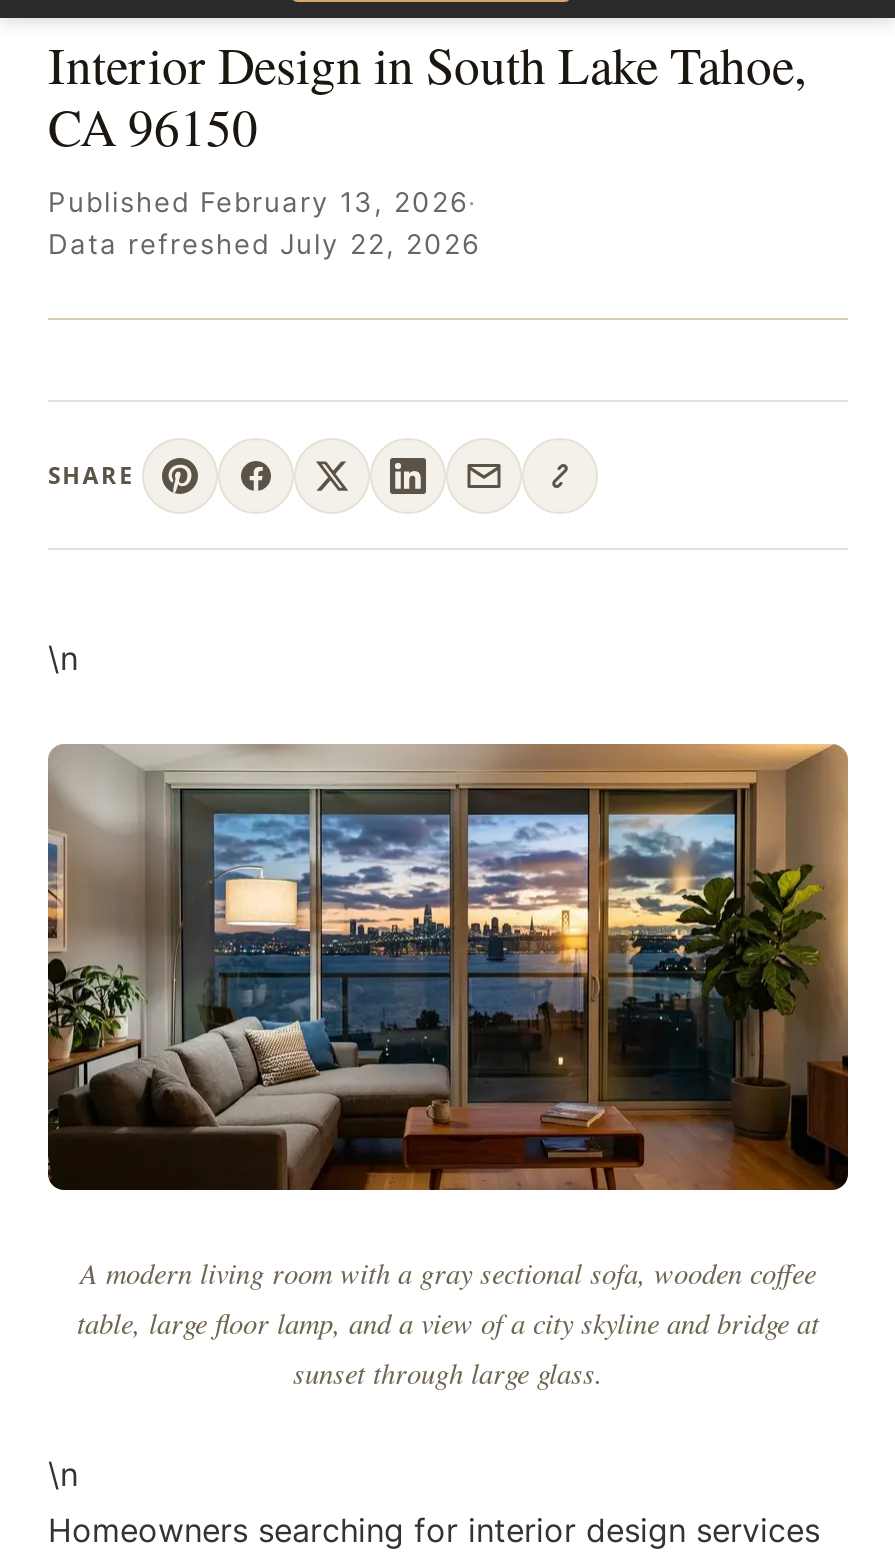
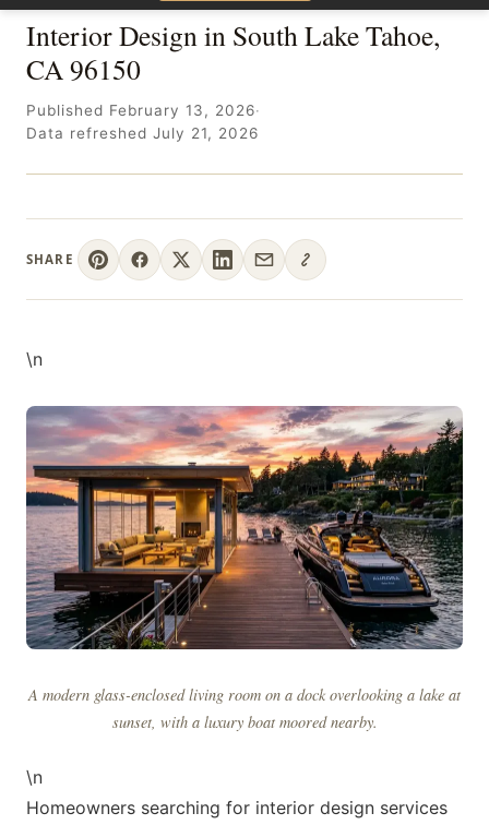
[48,228,480,260] Data refreshed July 22, 2026 -> [26,124,259,142] Data refreshed July 21, 2026
[46,744,850,1393] [image] | A modern living room with a gray sectional sofa, wooden coffee | table, large floor lamp, and a view of a city skyline and bridge at | sunset through large glass. -> [25,406,464,733] [image] | A modern glass-enclosed living room on a dock overlooking a lake at | sunset, with a luxury boat moored nearby.

